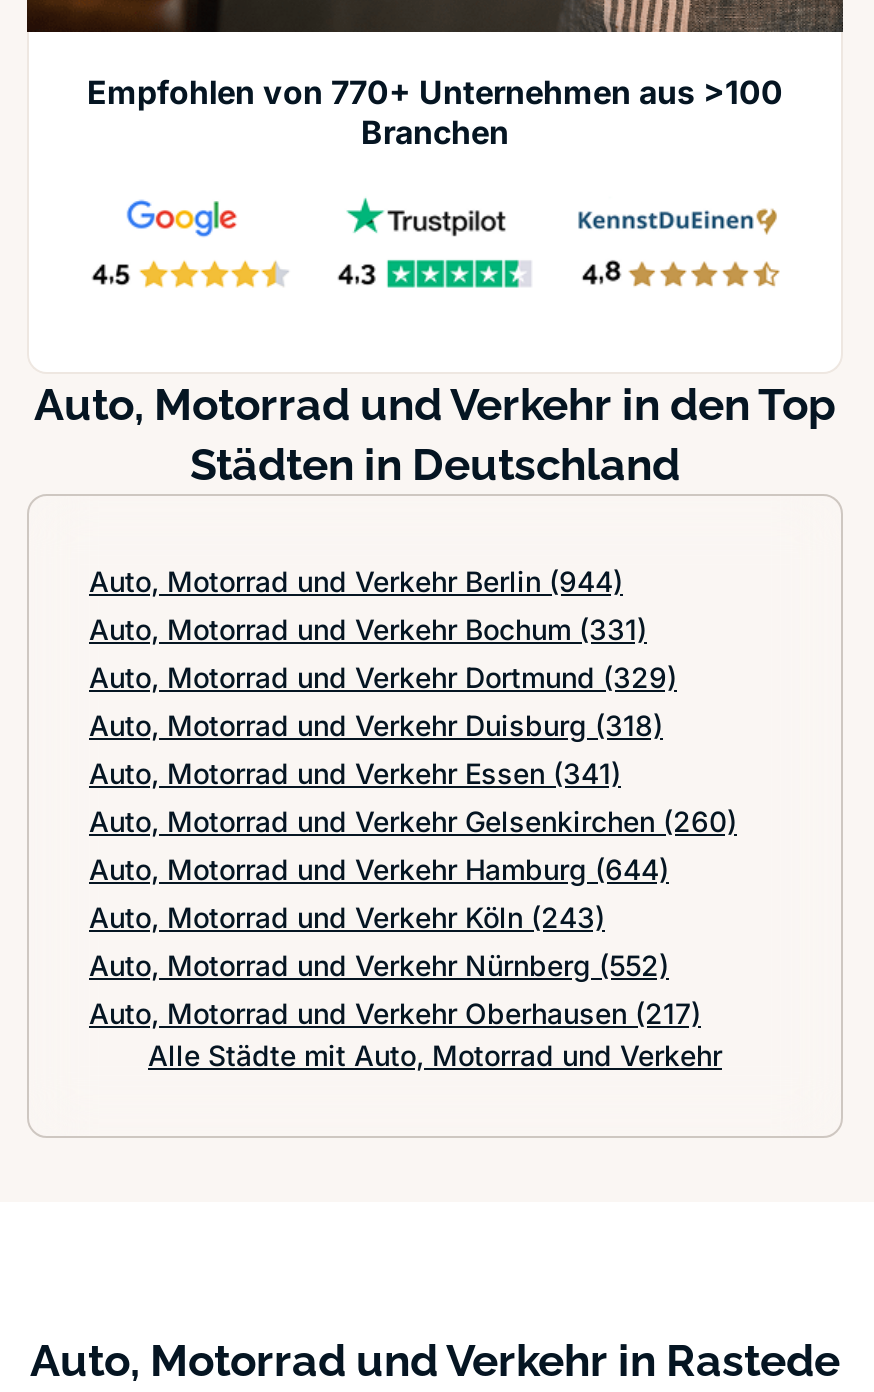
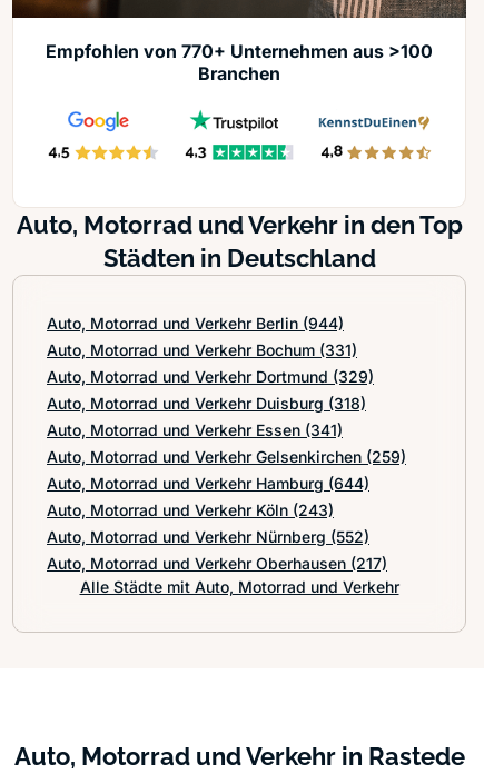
[89,804,737,838] Auto, Motorrad und Verkehr Gelsenkirchen (260) -> [47,447,406,466] Auto, Motorrad und Verkehr Gelsenkirchen (259)

